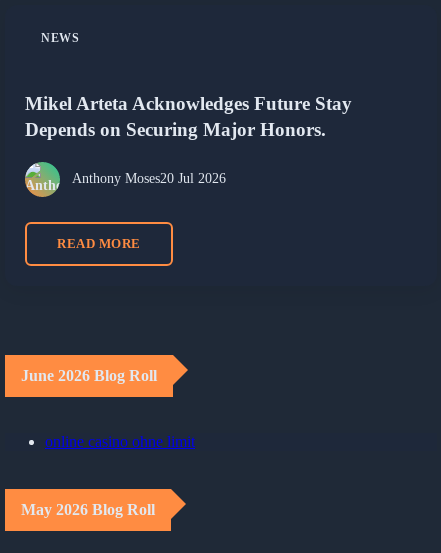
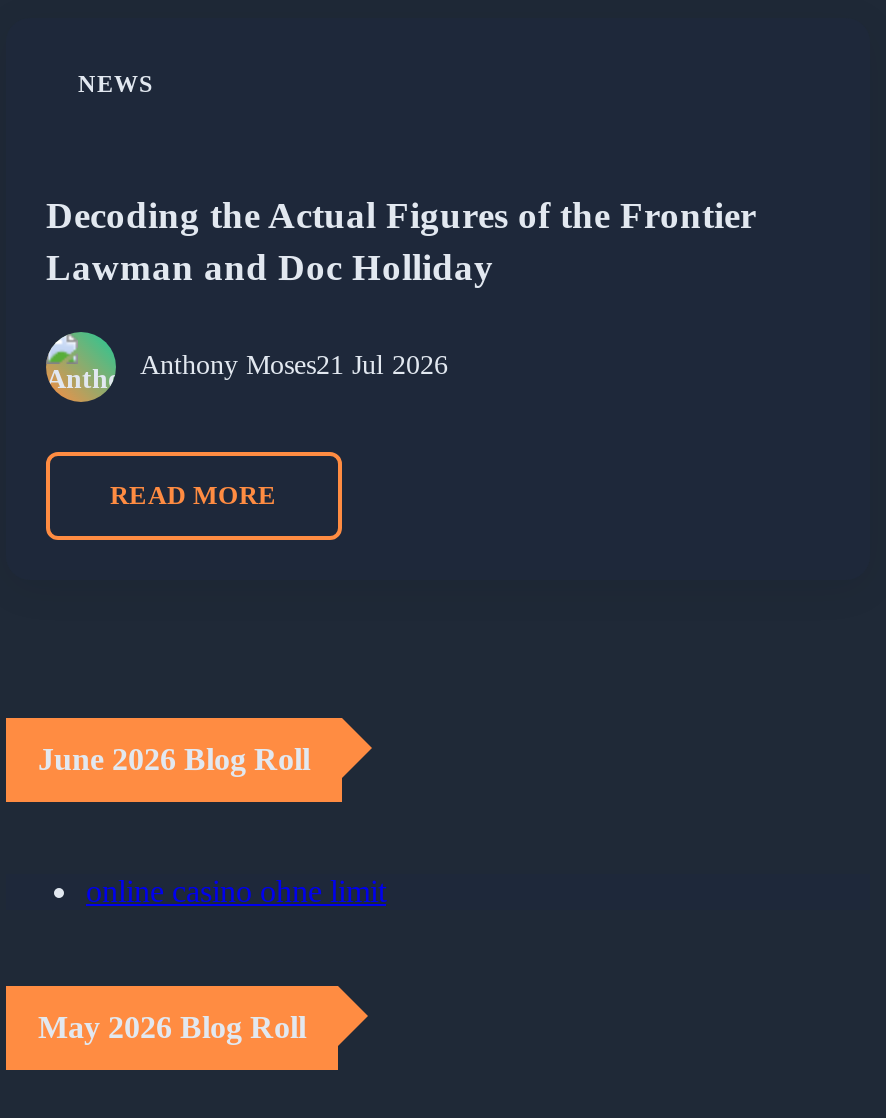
[25,93,352,140] Mikel Arteta Acknowledges Future Stay | Depends on Securing Major Honors. -> [46,194,756,288] Decoding the Actual Figures of the Frontier | Lawman and Doc Holliday
[72,171,226,186] Anthony Moses20 Jul 2026 -> [140,351,448,381] Anthony Moses21 Jul 2026

